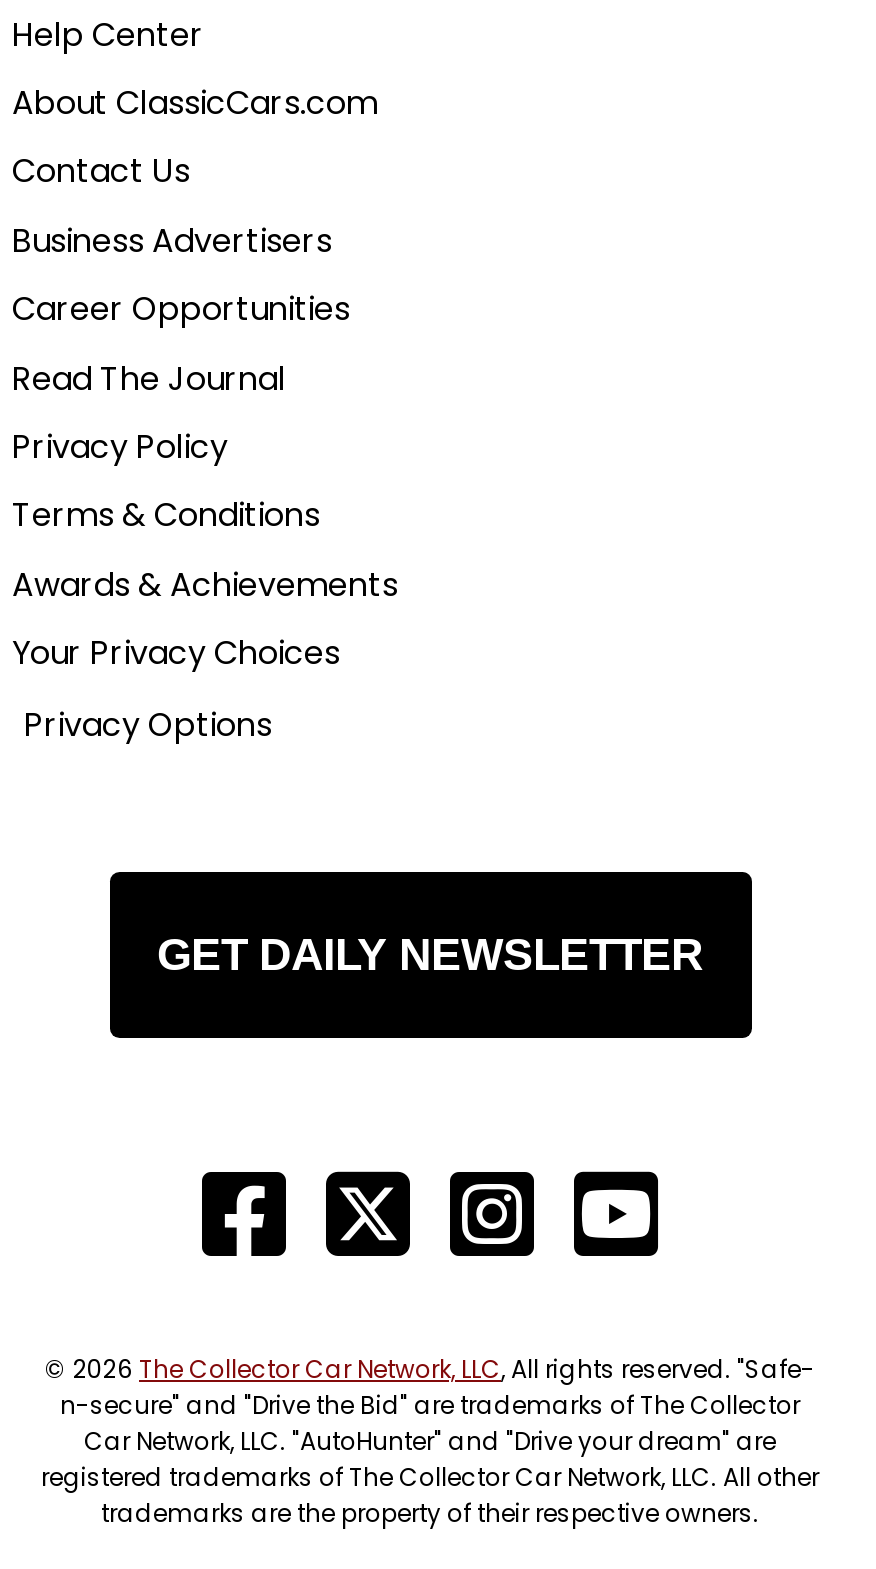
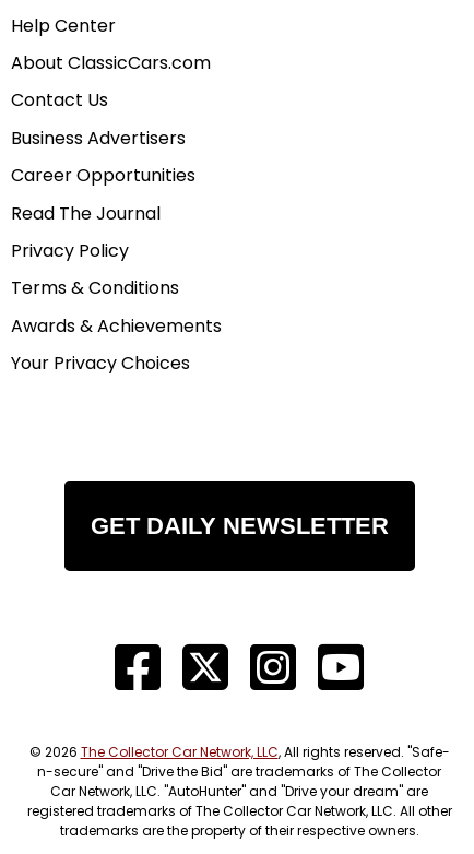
[24,701,272,747] Privacy Options -> none

